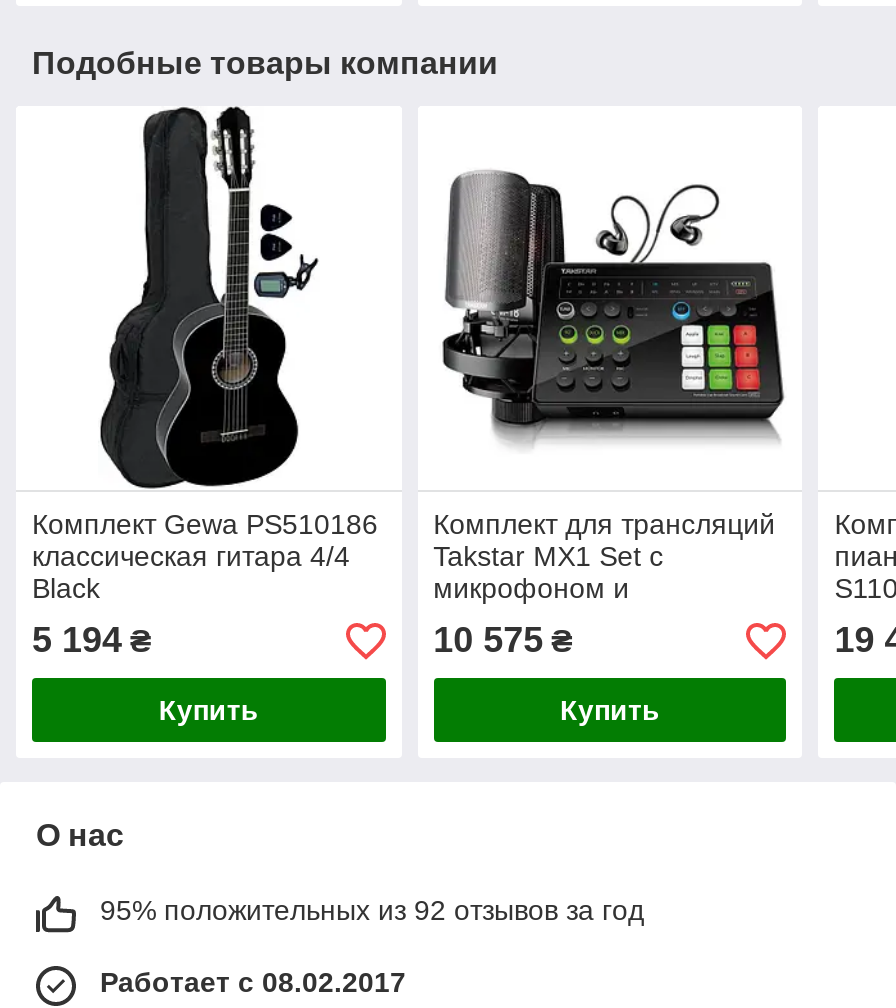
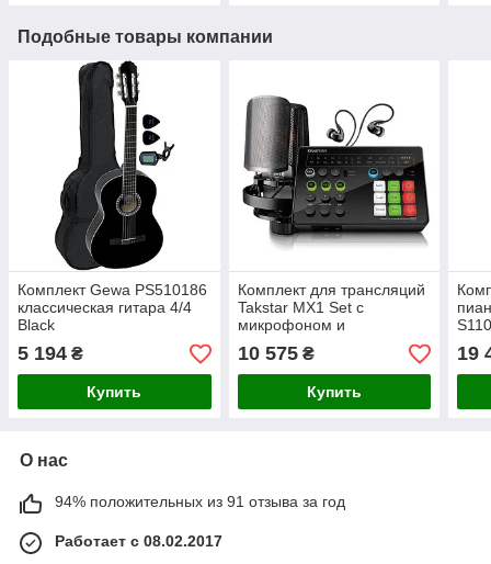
[100,895,644,927] 95% положительных из 92 отзывов за год -> [55,493,345,511] 94% положительных из 91 отзыва за год

